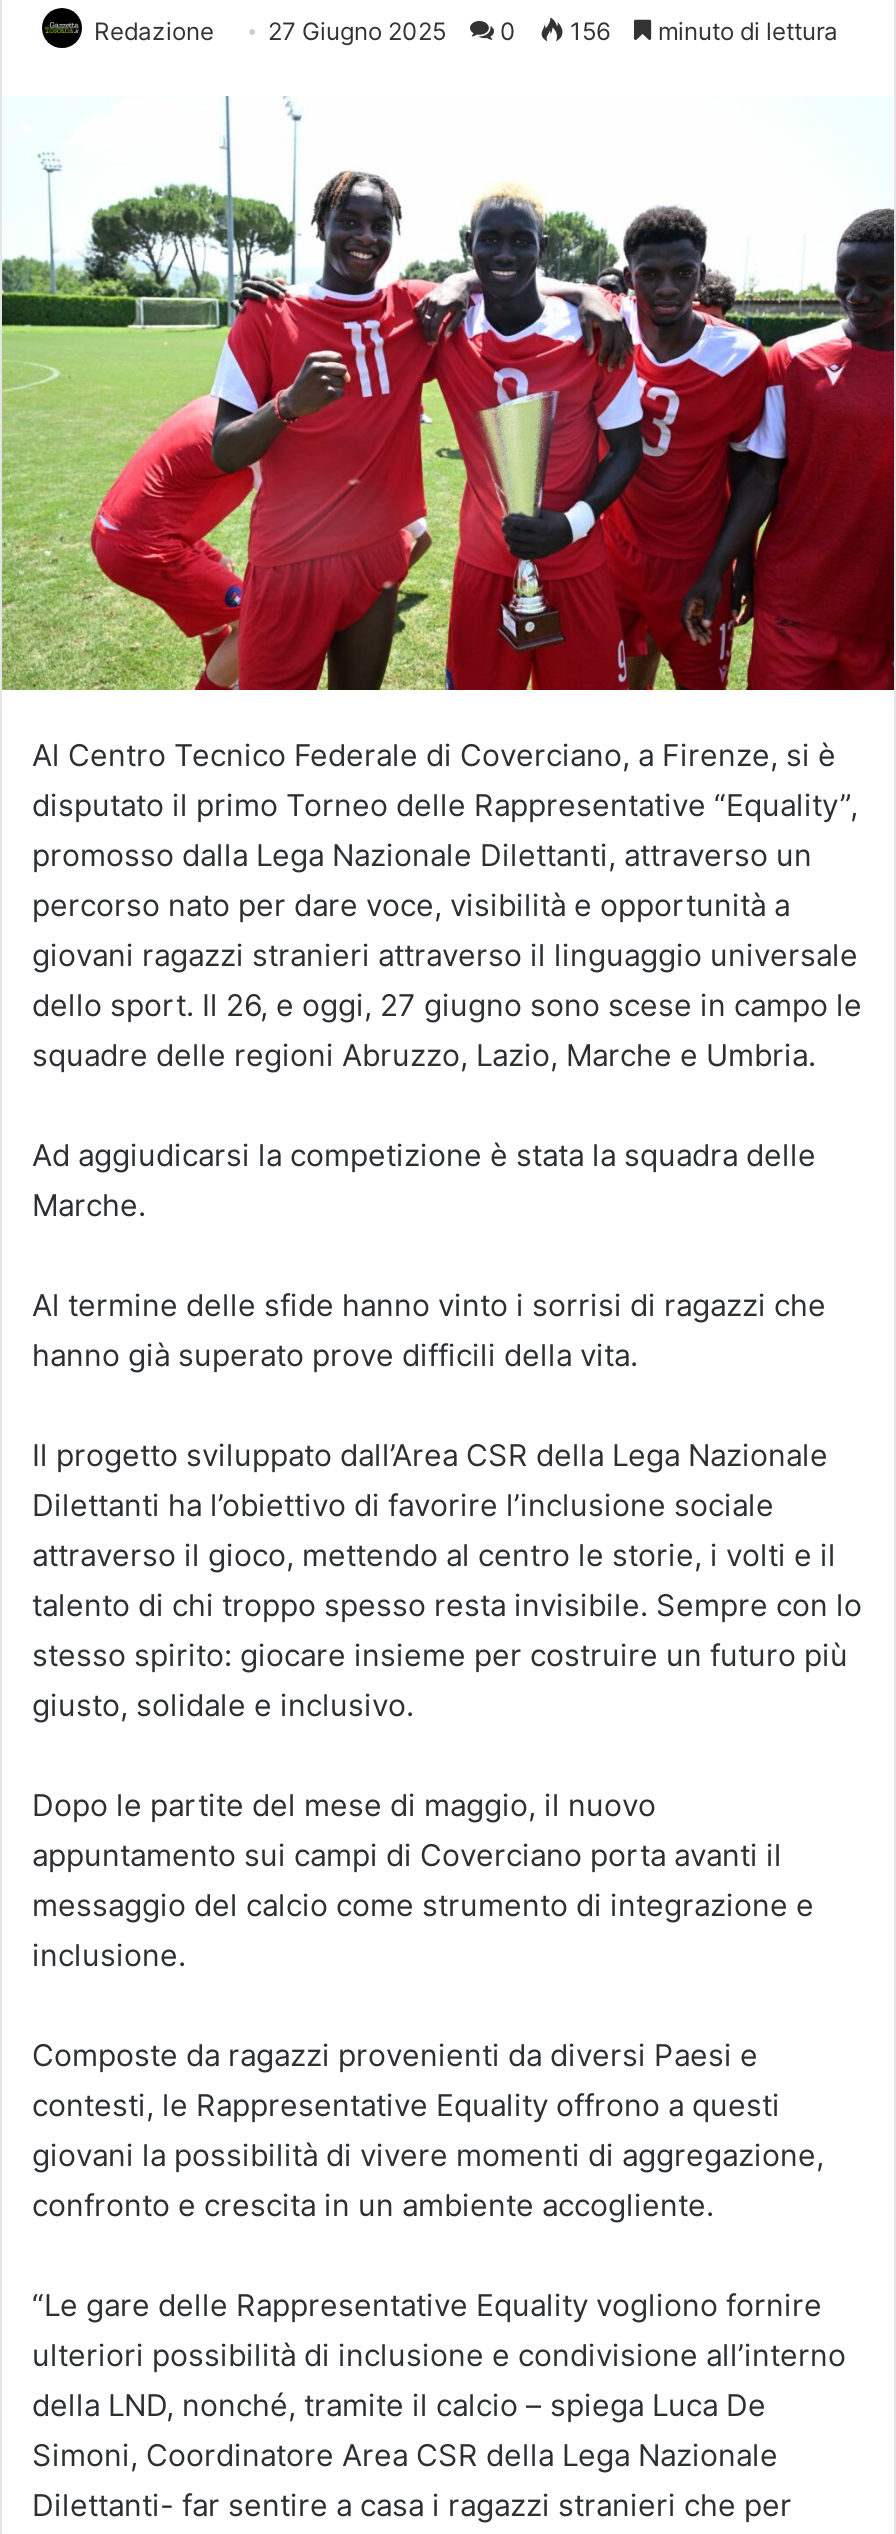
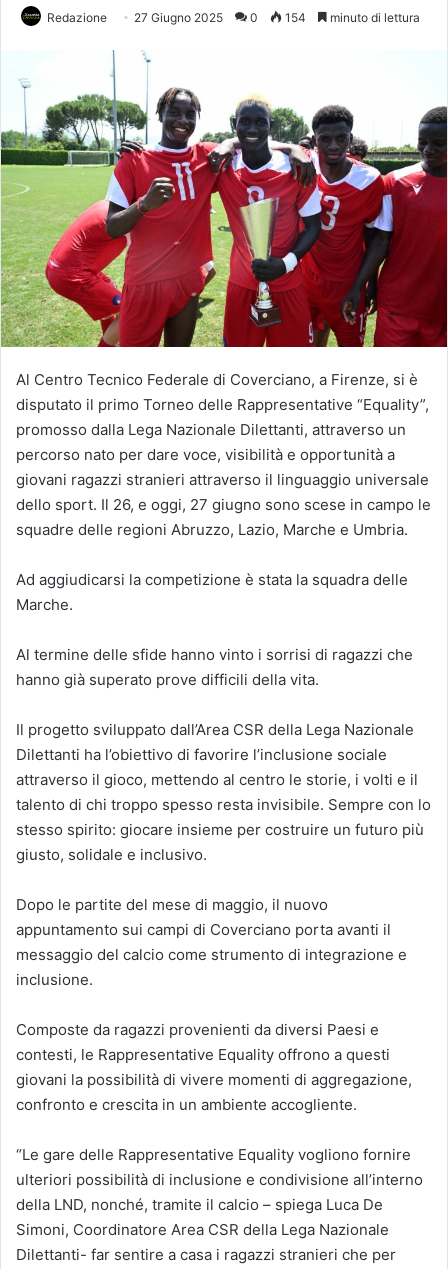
[94,16,838,46] Redazione 27 Giugno 2025 0 156 minuto di lettura -> [47,10,420,25] Redazione 27 Giugno 2025 0 154 minuto di lettura

